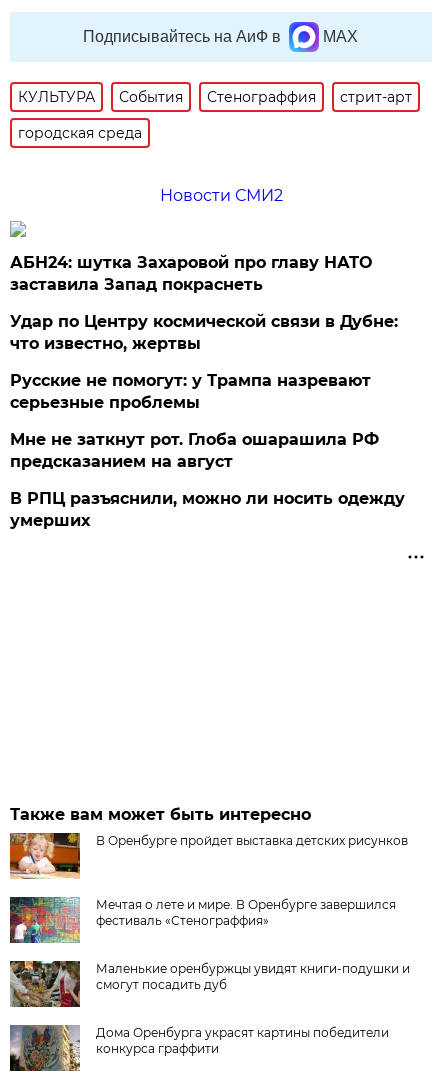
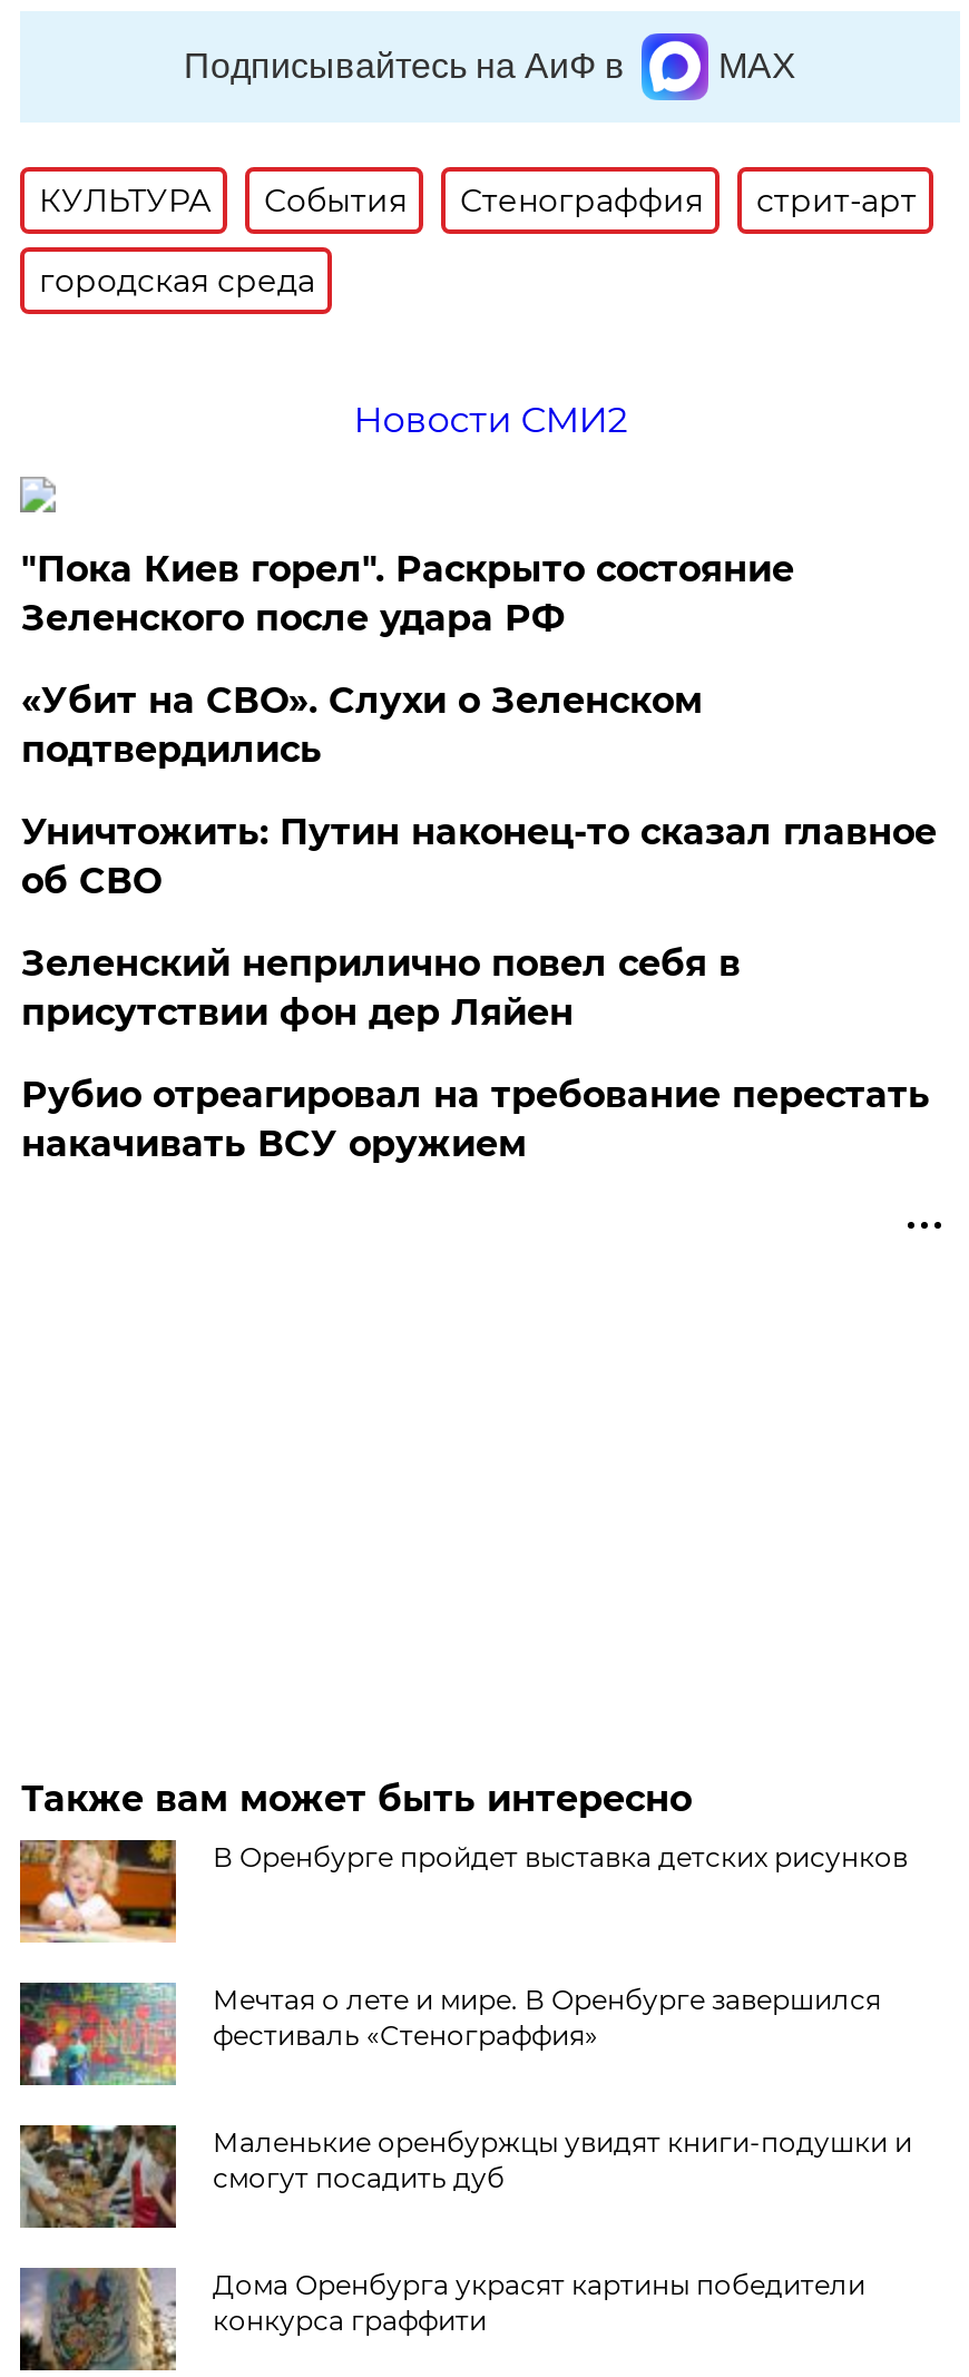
[10,253,372,294] АБН24: шутка Захаровой про главу НАТО | заставила Запад покраснеть -> [21,548,794,639] "Пока Киев горел". Раскрыто состояние | Зеленского после удара РФ
[10,312,398,353] Удар по Центру космической связи в Дубне: | что известно, жертвы -> [21,679,703,771] «Убит на СВО». Слухи о Зеленском | подтвердились
[10,371,371,412] Русские не помогут: у Трампа назревают | серьезные проблемы -> [21,811,936,902] Уничтожить: Путин наконец-то сказал главное | об СВО
[10,430,379,471] Мне не заткнут рот. Глоба ошарашила РФ | предсказанием на август -> [21,942,740,1033] Зеленский неприлично повел cебя в | присутствии фон дер Ляйен
[10,489,405,530] В РПЦ разъяснили, можно ли носить одежду | умерших -> [21,1074,930,1165] Рубио отреагировал на требование перестать | накачивать ВСУ оружием

